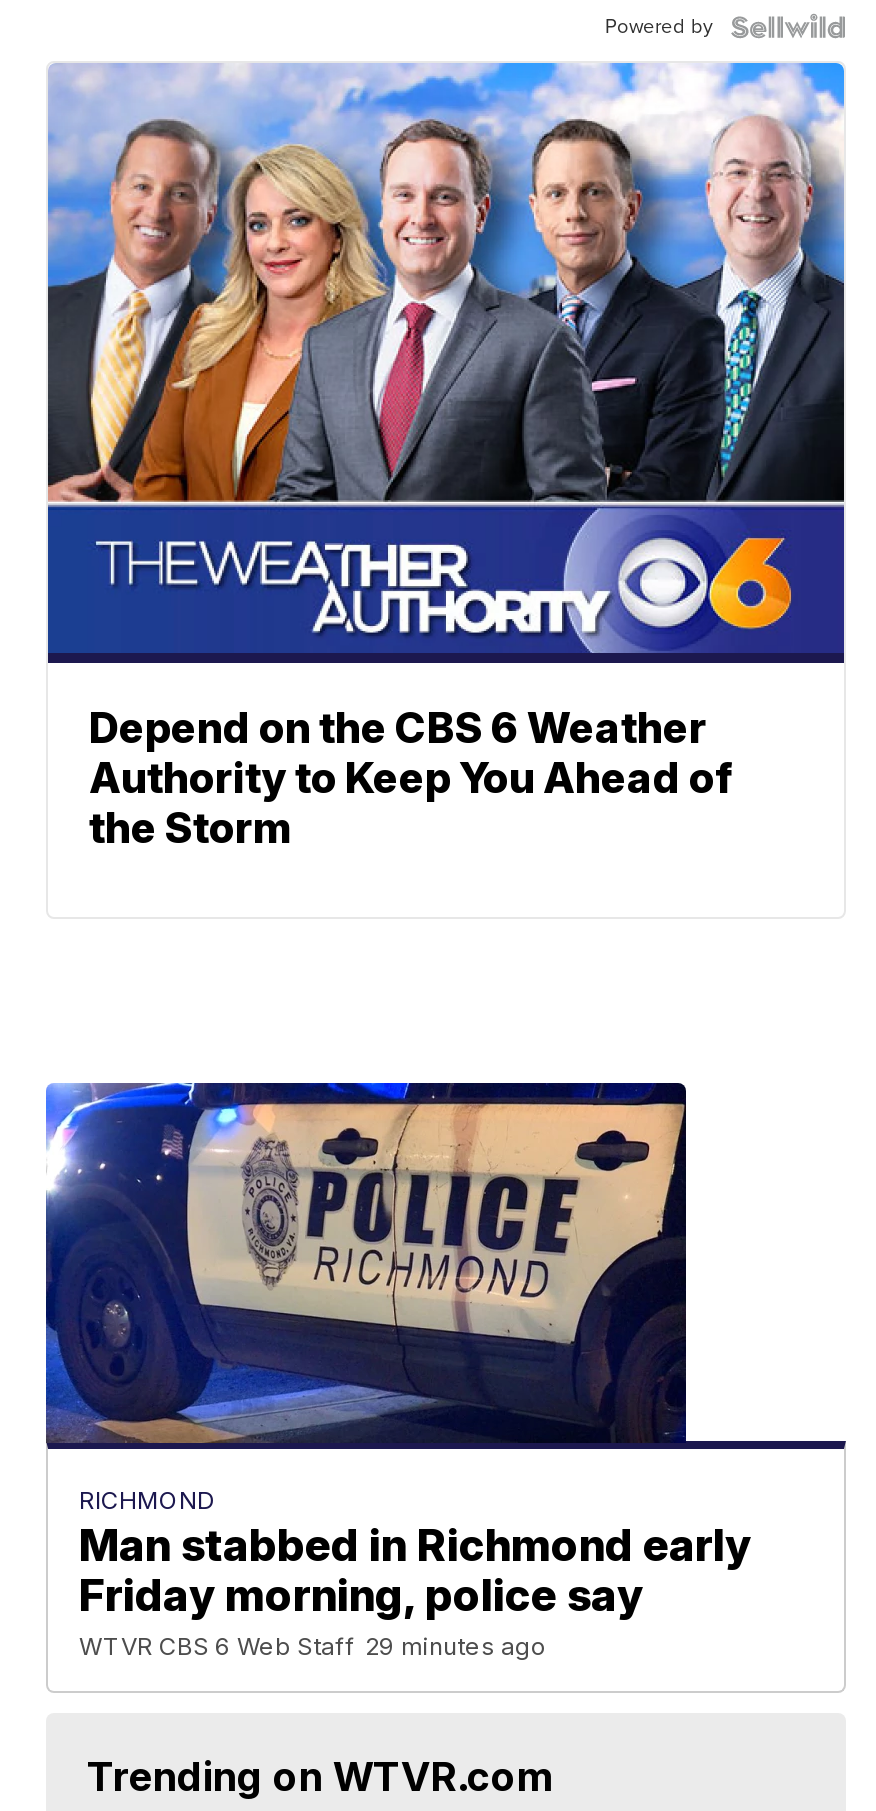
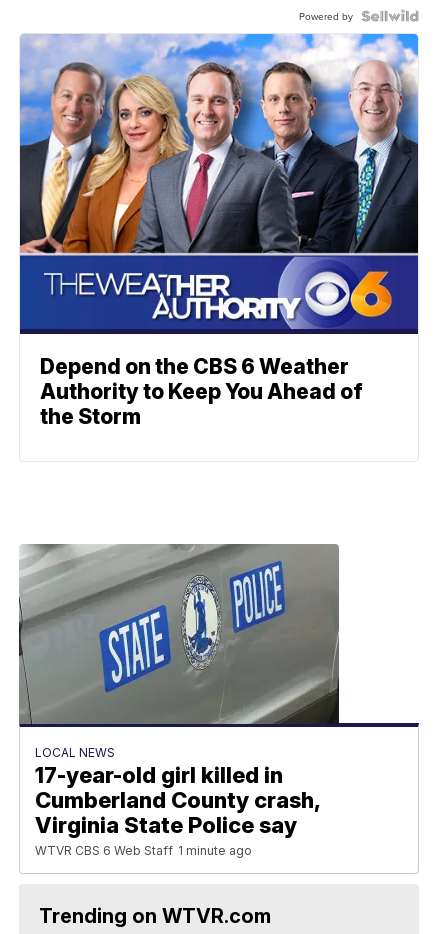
[44,1081,751,1662] [image] | RICHMOND | Man stabbed in Richmond early | Friday morning, police say | WTVR CBS 6 Web Staff 29 minutes ago -> [18,543,340,858] [image] | LOCAL NEWS | 17-year-old girl killed in | Cumberland County crash, | Virginia State Police say | WTVR CBS 6 Web Staff 1 minute ago

